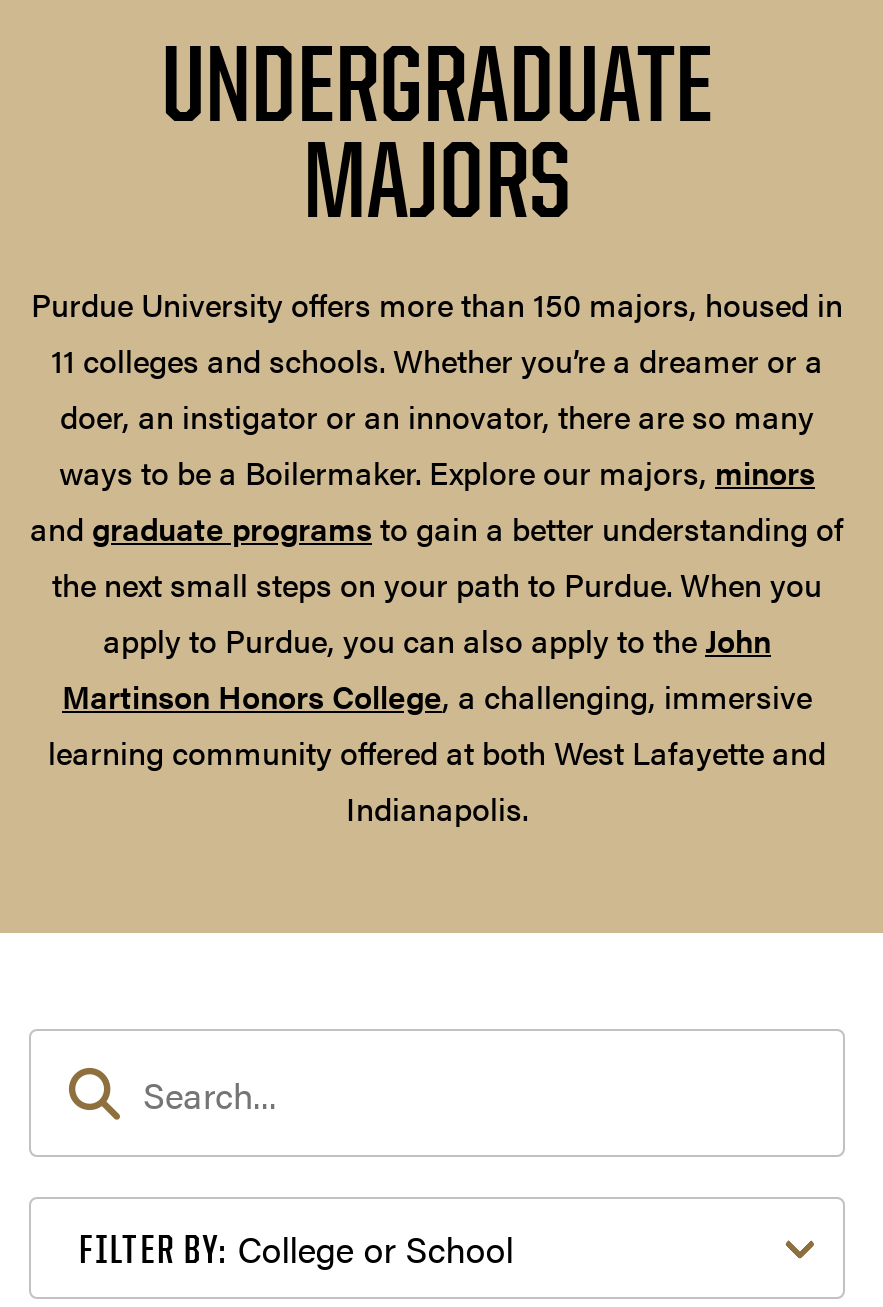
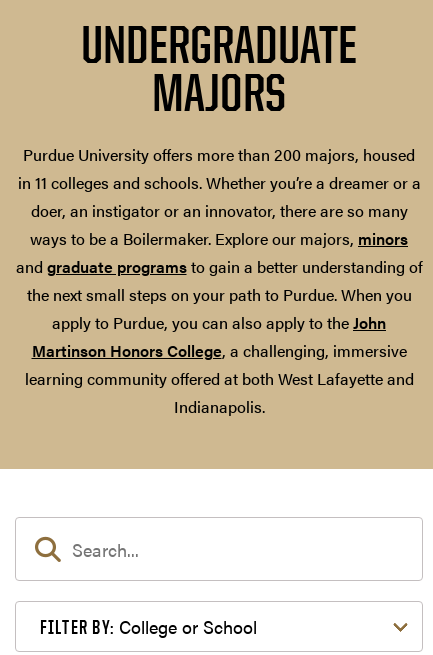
[31,281,843,383] Purdue University offers more than 150 majors, housed in | 11 colleges and schools. Whether you’re a dreamer or a -> [17,143,420,194] Purdue University offers more than 200 majors, housed | in 11 colleges and schools. Whether you’re a dreamer or a

